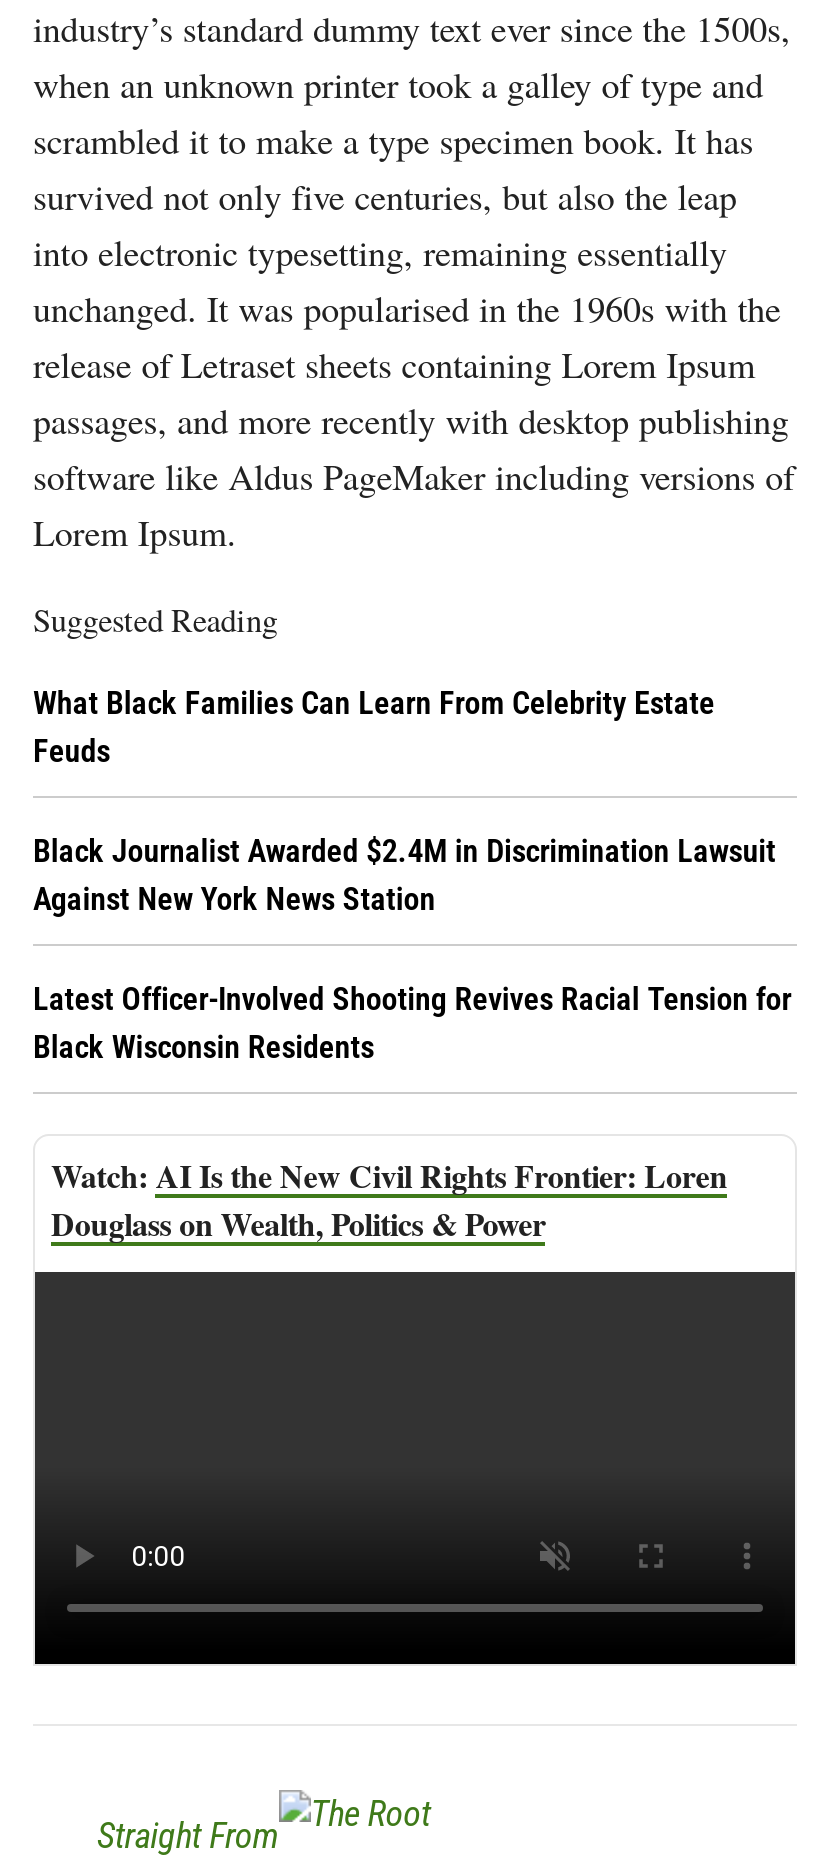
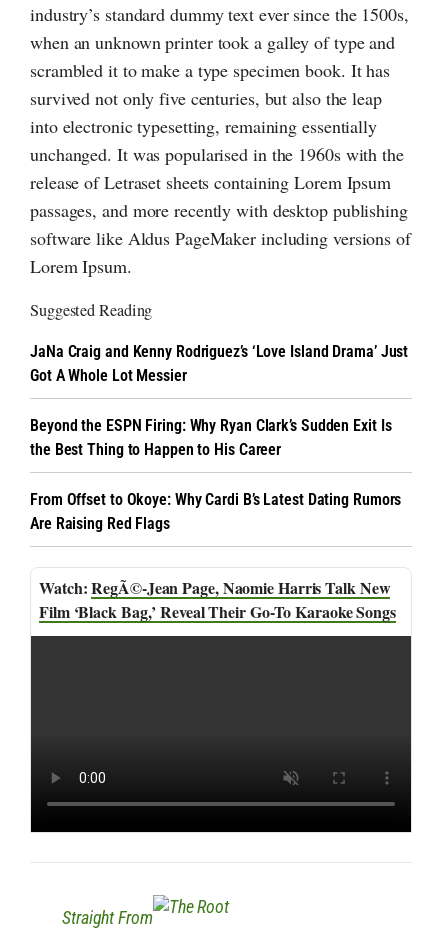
[33,685,715,771] What Black Families Can Learn From Celebrity Estate | Feuds -> [30,342,408,385] JaNa Craig and Kenny Rodriguez’s ‘Love Island Drama’ Just | Got A Whole Lot Messier
[33,833,776,919] Black Journalist Awarded $2.4M in Discrimination Lawsuit | Against New York News Station -> [30,416,391,459] Beyond the ESPN Firing: Why Ryan Clark’s Sudden Exit Is | the Best Thing to Happen to His Career
[33,981,791,1067] Latest Officer-Involved Shooting Revives Racial Tension for | Black Wisconsin Residents -> [30,490,401,533] From Offset to Okoye: Why Cardi B’s Latest Dating Rumors | Are Raising Red Flags
[51,1153,727,1247] AI Is the New Civil Rights Frontier: Loren | Douglass on Wealth, Politics & Power -> [39,576,396,623] RegÃ©-Jean Page, Naomie Harris Talk New | Film ‘Black Bag,’ Reveal Their Go-To Karaoke Songs

